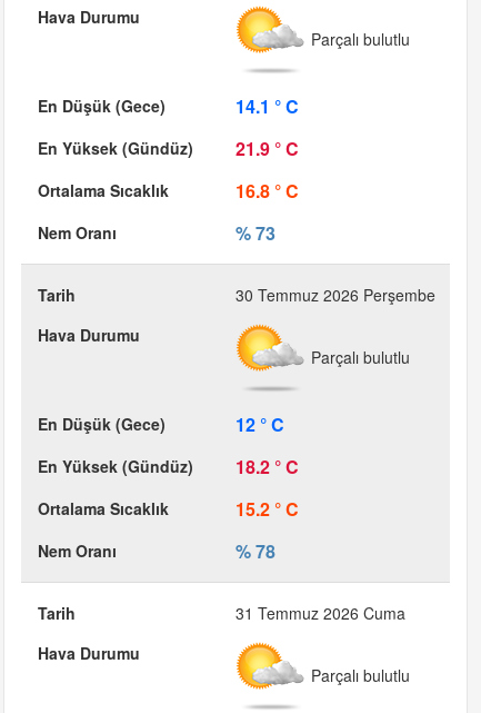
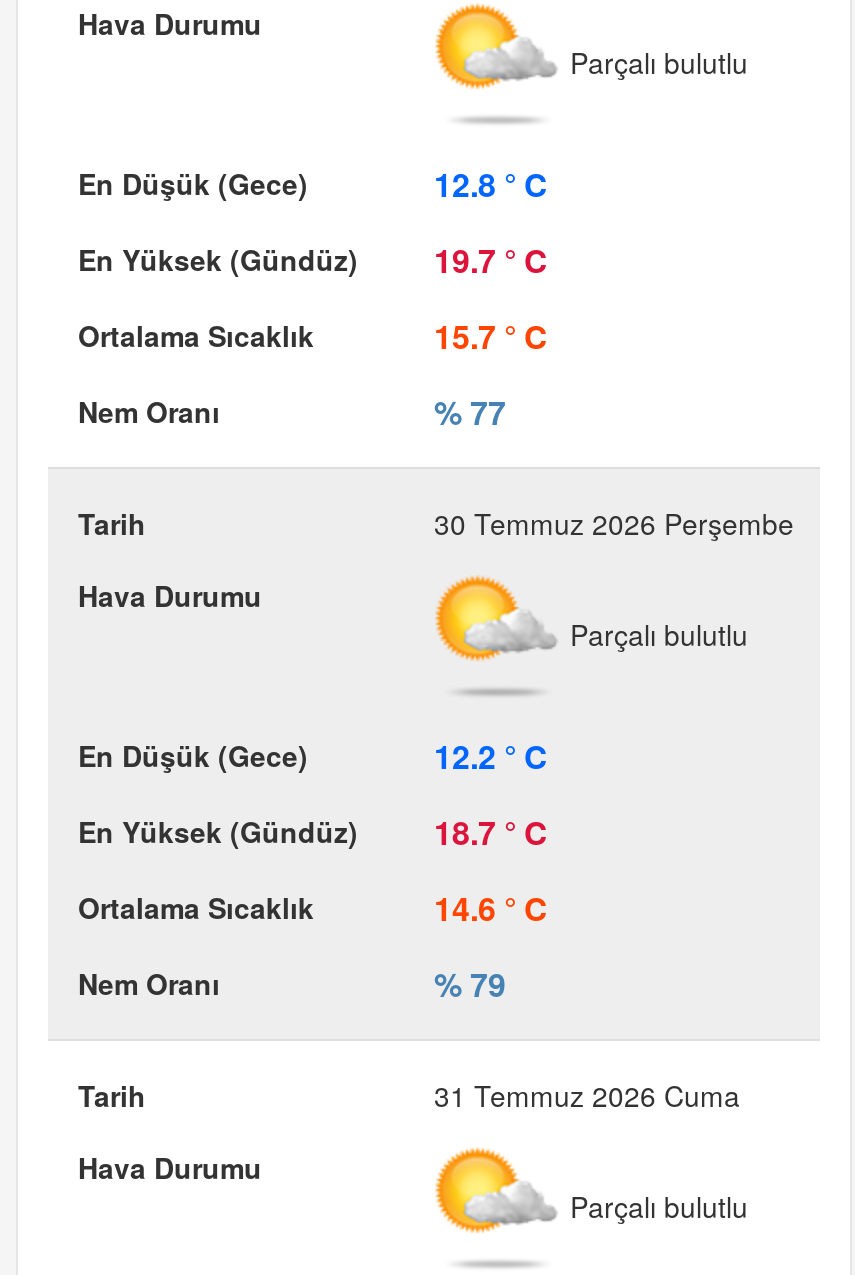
[236,93,299,119] 14.1 ° C -> [434,161,548,207] 12.8 ° C
[236,136,299,161] 21.9 ° C -> [434,237,548,283] 19.7 ° C
[236,178,299,204] 16.8 ° C -> [434,313,548,359] 15.7 ° C
[236,220,275,246] % 73 -> [434,389,506,435] % 77
[236,412,284,437] 12 ° C -> [434,733,548,779] 12.2 ° C
[236,454,299,479] 18.2 ° C -> [434,809,548,855] 18.7 ° C
[236,496,299,522] 15.2 ° C -> [434,885,548,931] 14.6 ° C
[236,538,275,564] % 78 -> [434,961,506,1007] % 79

